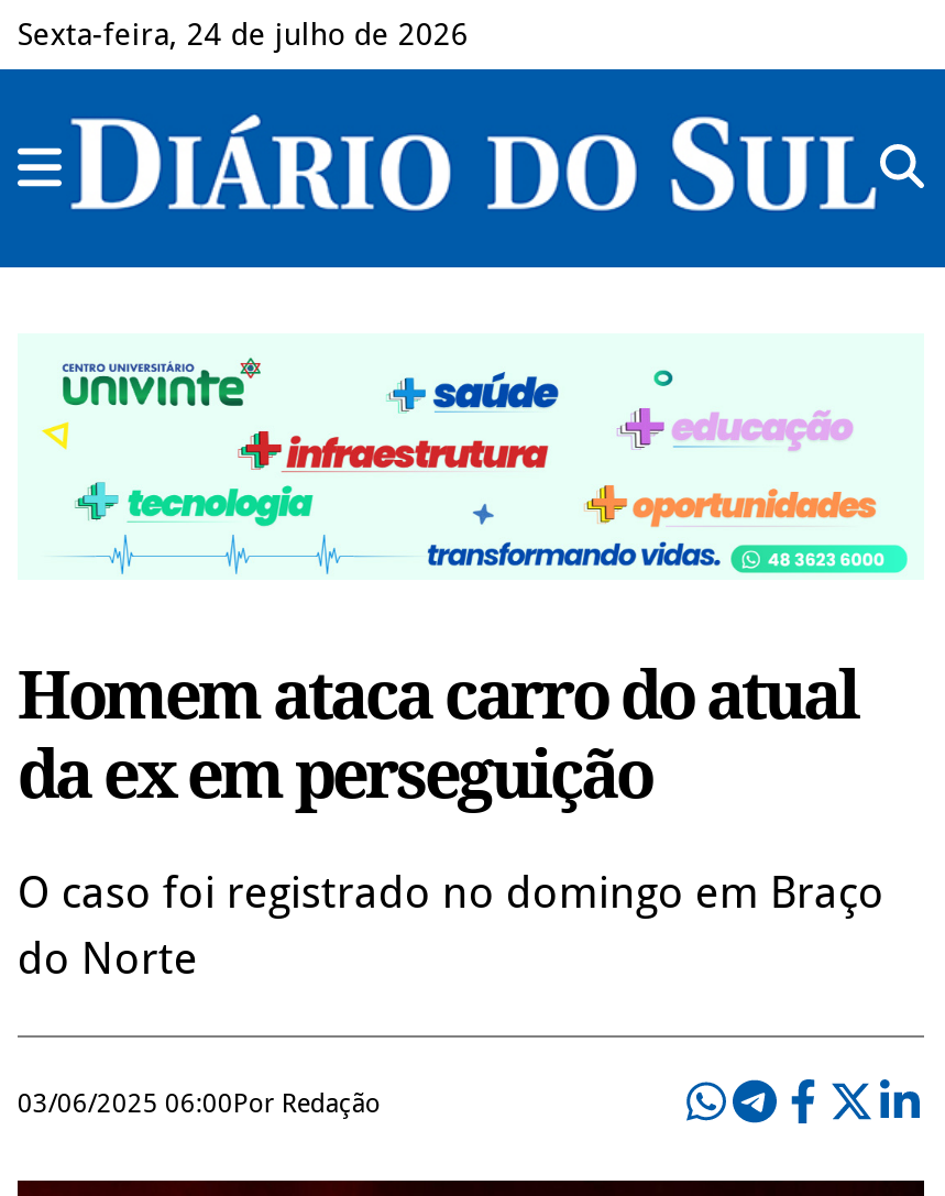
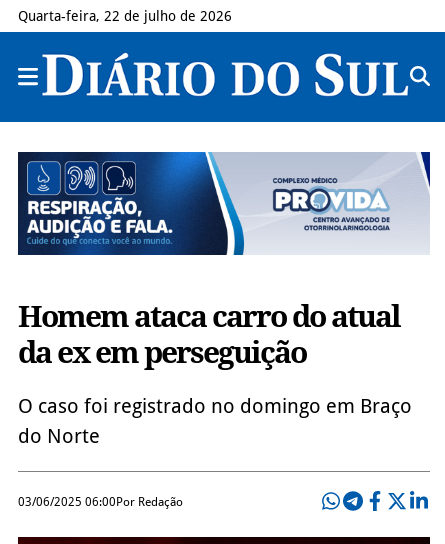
[17,17,468,52] Sexta-feira, 24 de julho de 2026 -> [18,8,232,24] Quarta-feira, 22 de julho de 2026
[18,333,924,578] [image] -> [17,151,431,262] [image]

